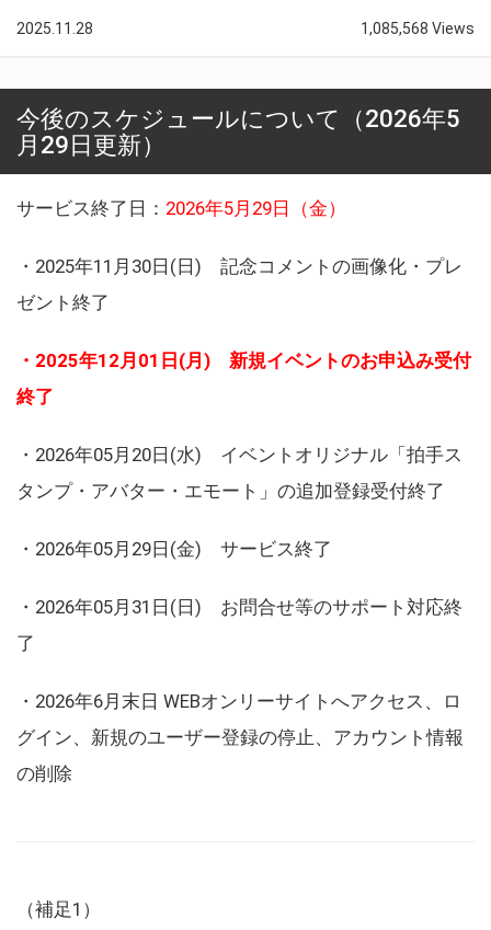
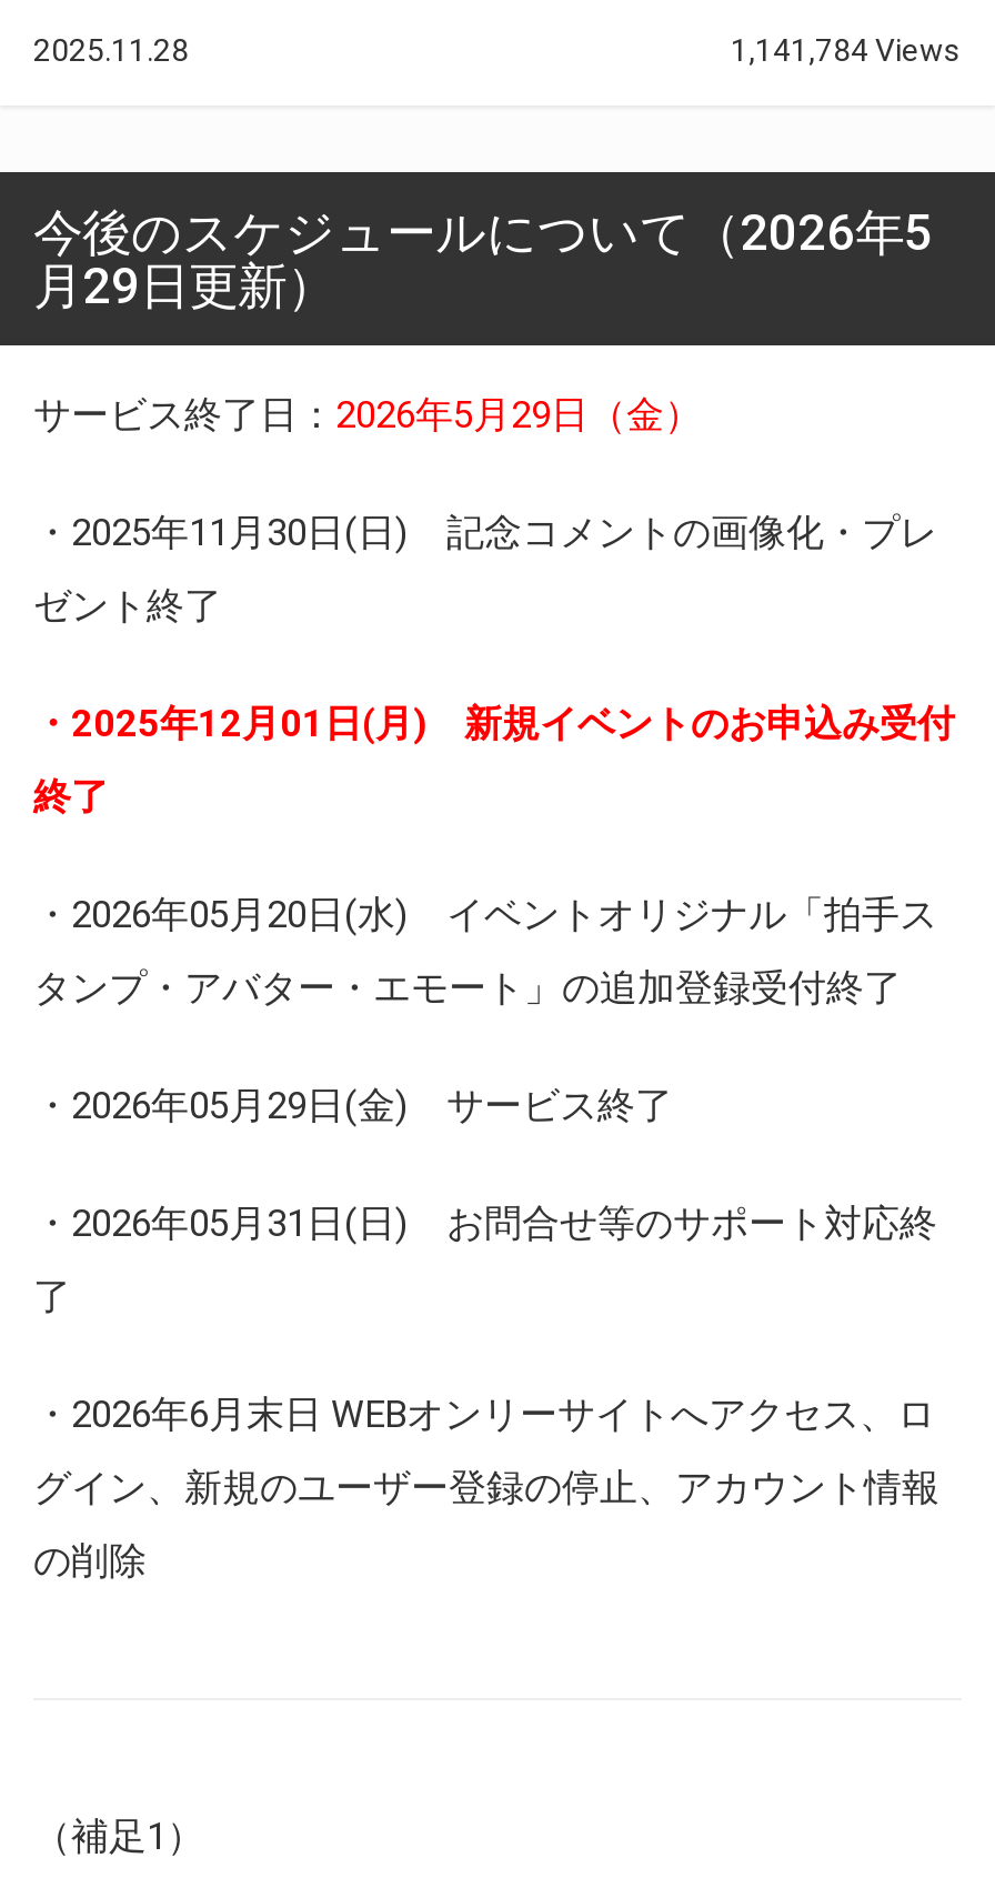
[361,19,475,37] 1,085,568 Views -> [731,32,962,67] 1,141,784 Views

